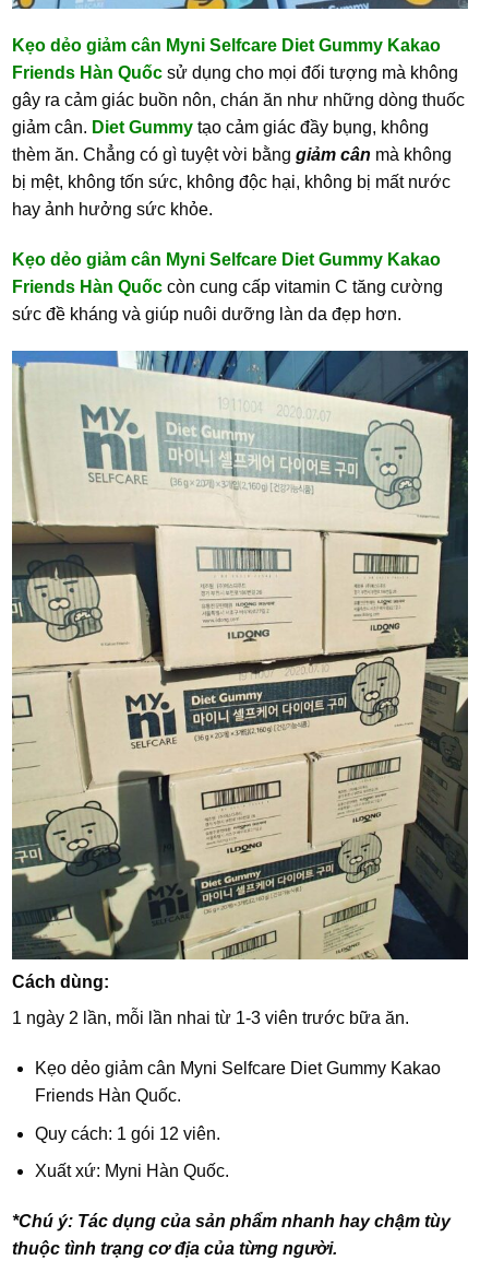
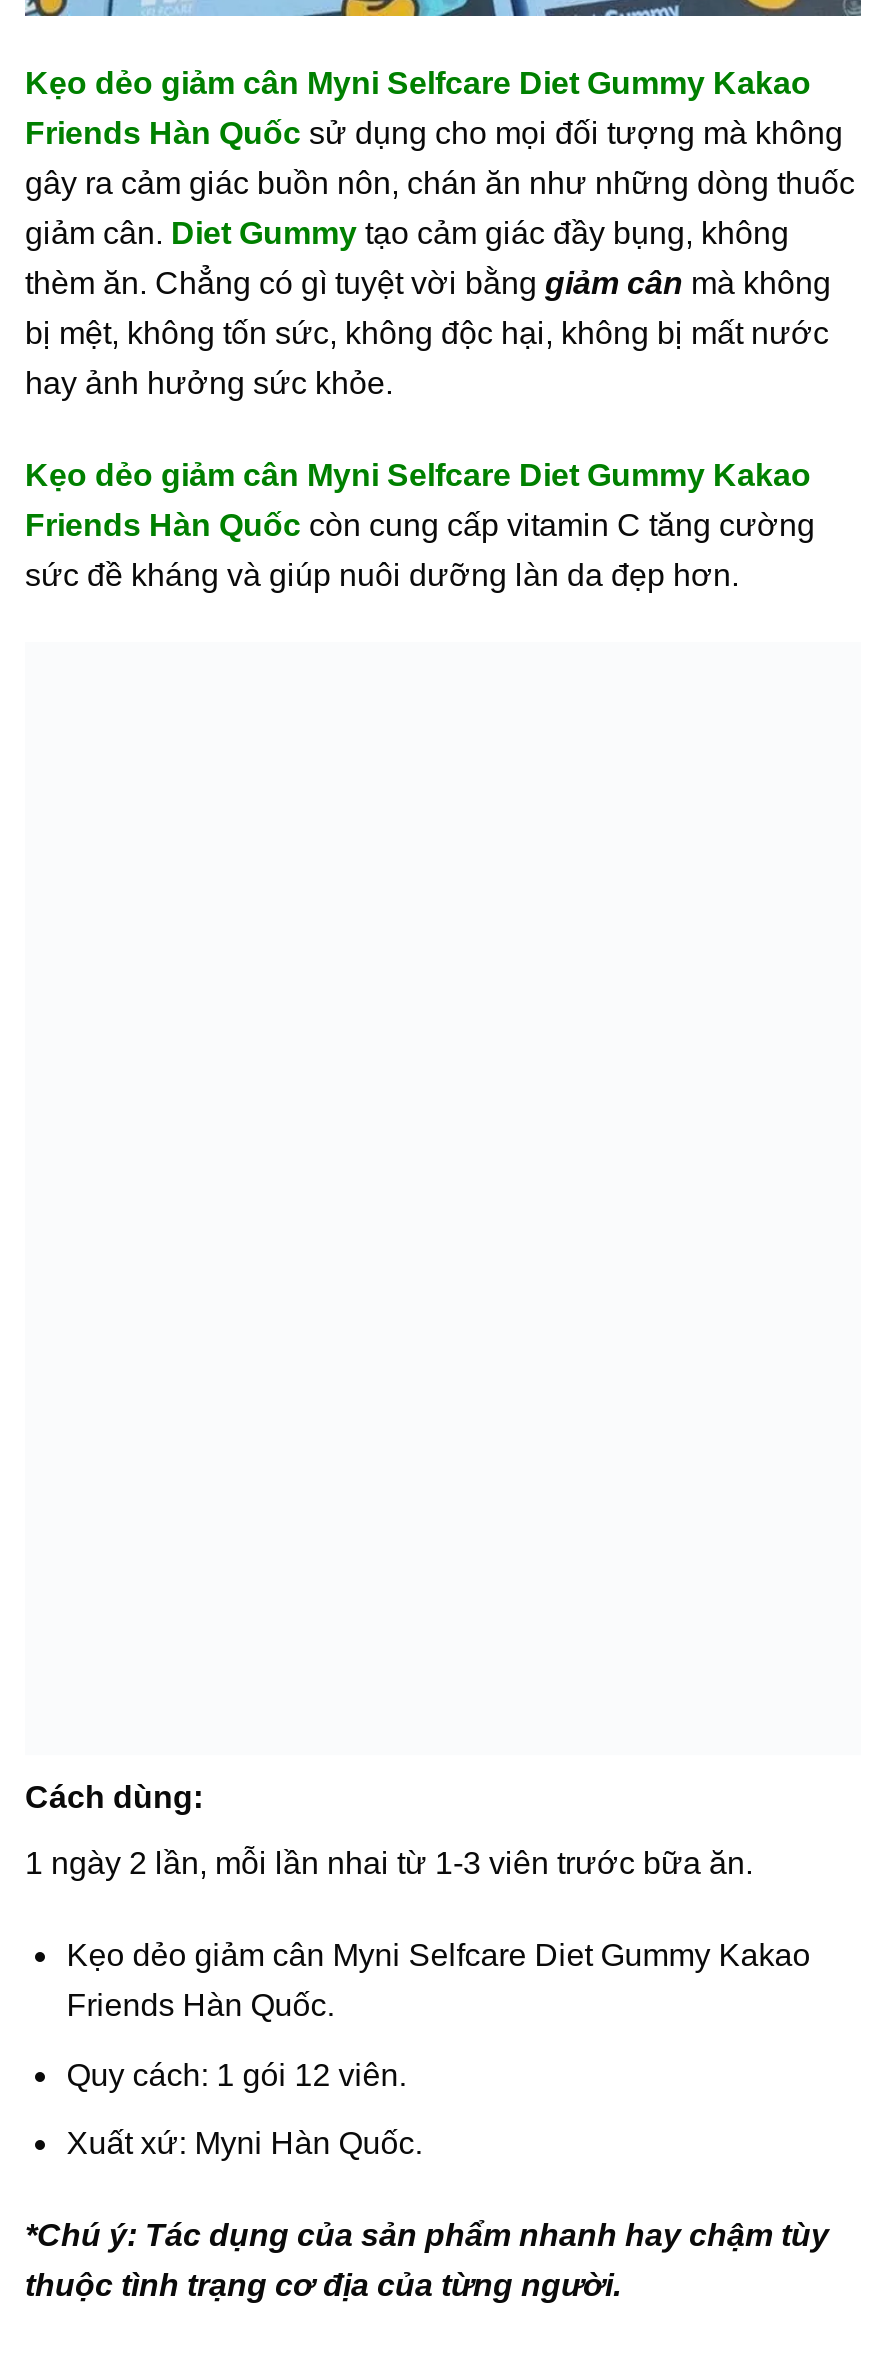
[11,350,469,961] [image] -> none

